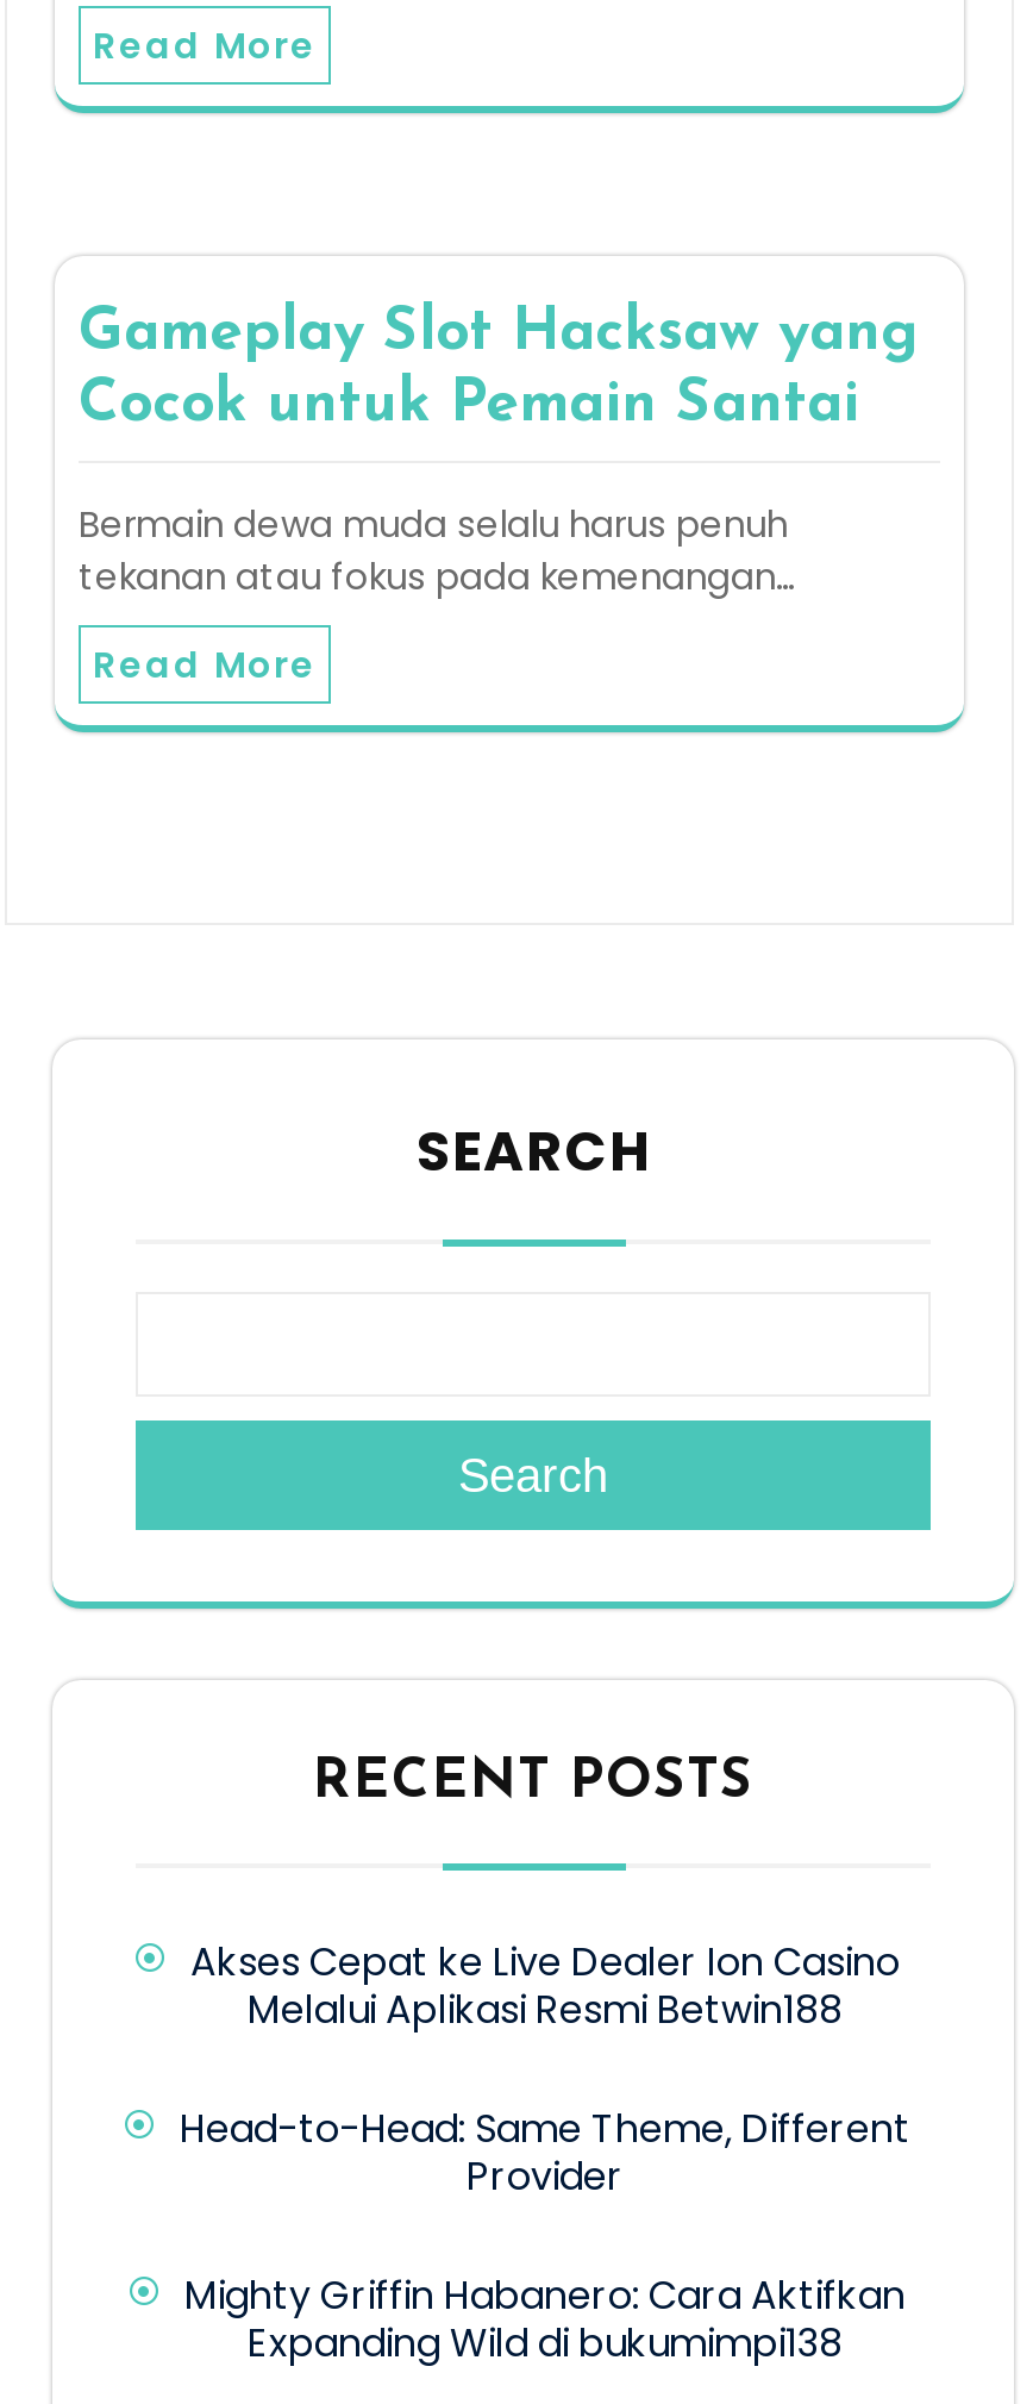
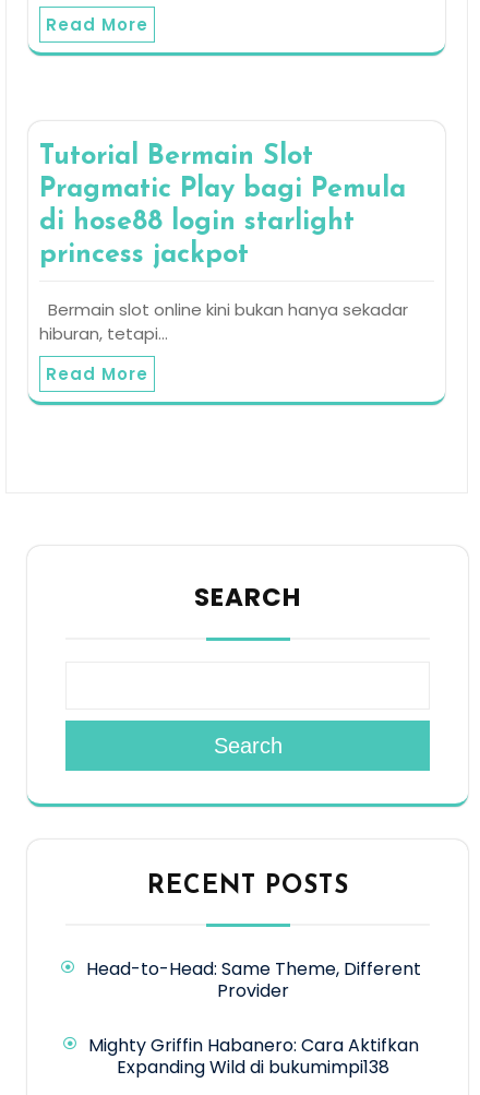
[79,303,919,434] Gameplay Slot Hacksaw yang | Cocok untuk Pemain Santai -> [39,143,406,268] Tutorial Bermain Slot | Pragmatic Play bagi Pemula | di hose88 login starlight | princess jackpot
[79,498,797,601] Bermain dewa muda selalu harus penuh | tekanan atau fokus pada kemenangan… -> [39,298,408,345] Bermain slot online kini bukan hanya sekadar | hiburan, tetapi…
moved [93,639,753,1810] -> [46,362,349,899]: Read More | SEARCH | Search | RECENT POSTS
[190,1934,900,2037] Akses Cepat ke Live Dealer Ion Casino | Melalui Aplikasi Resmi Betwin188 -> none

